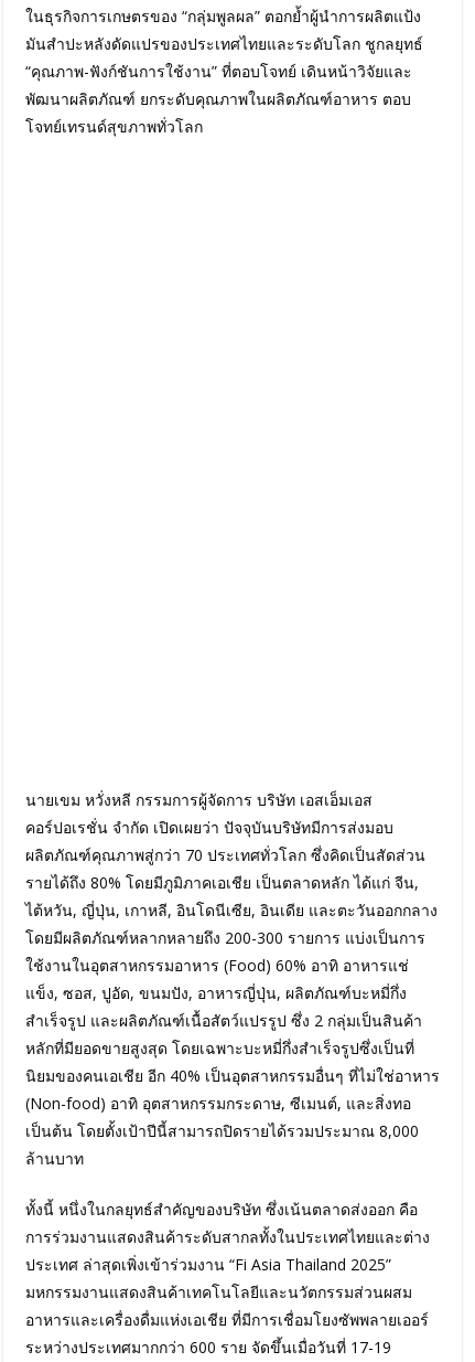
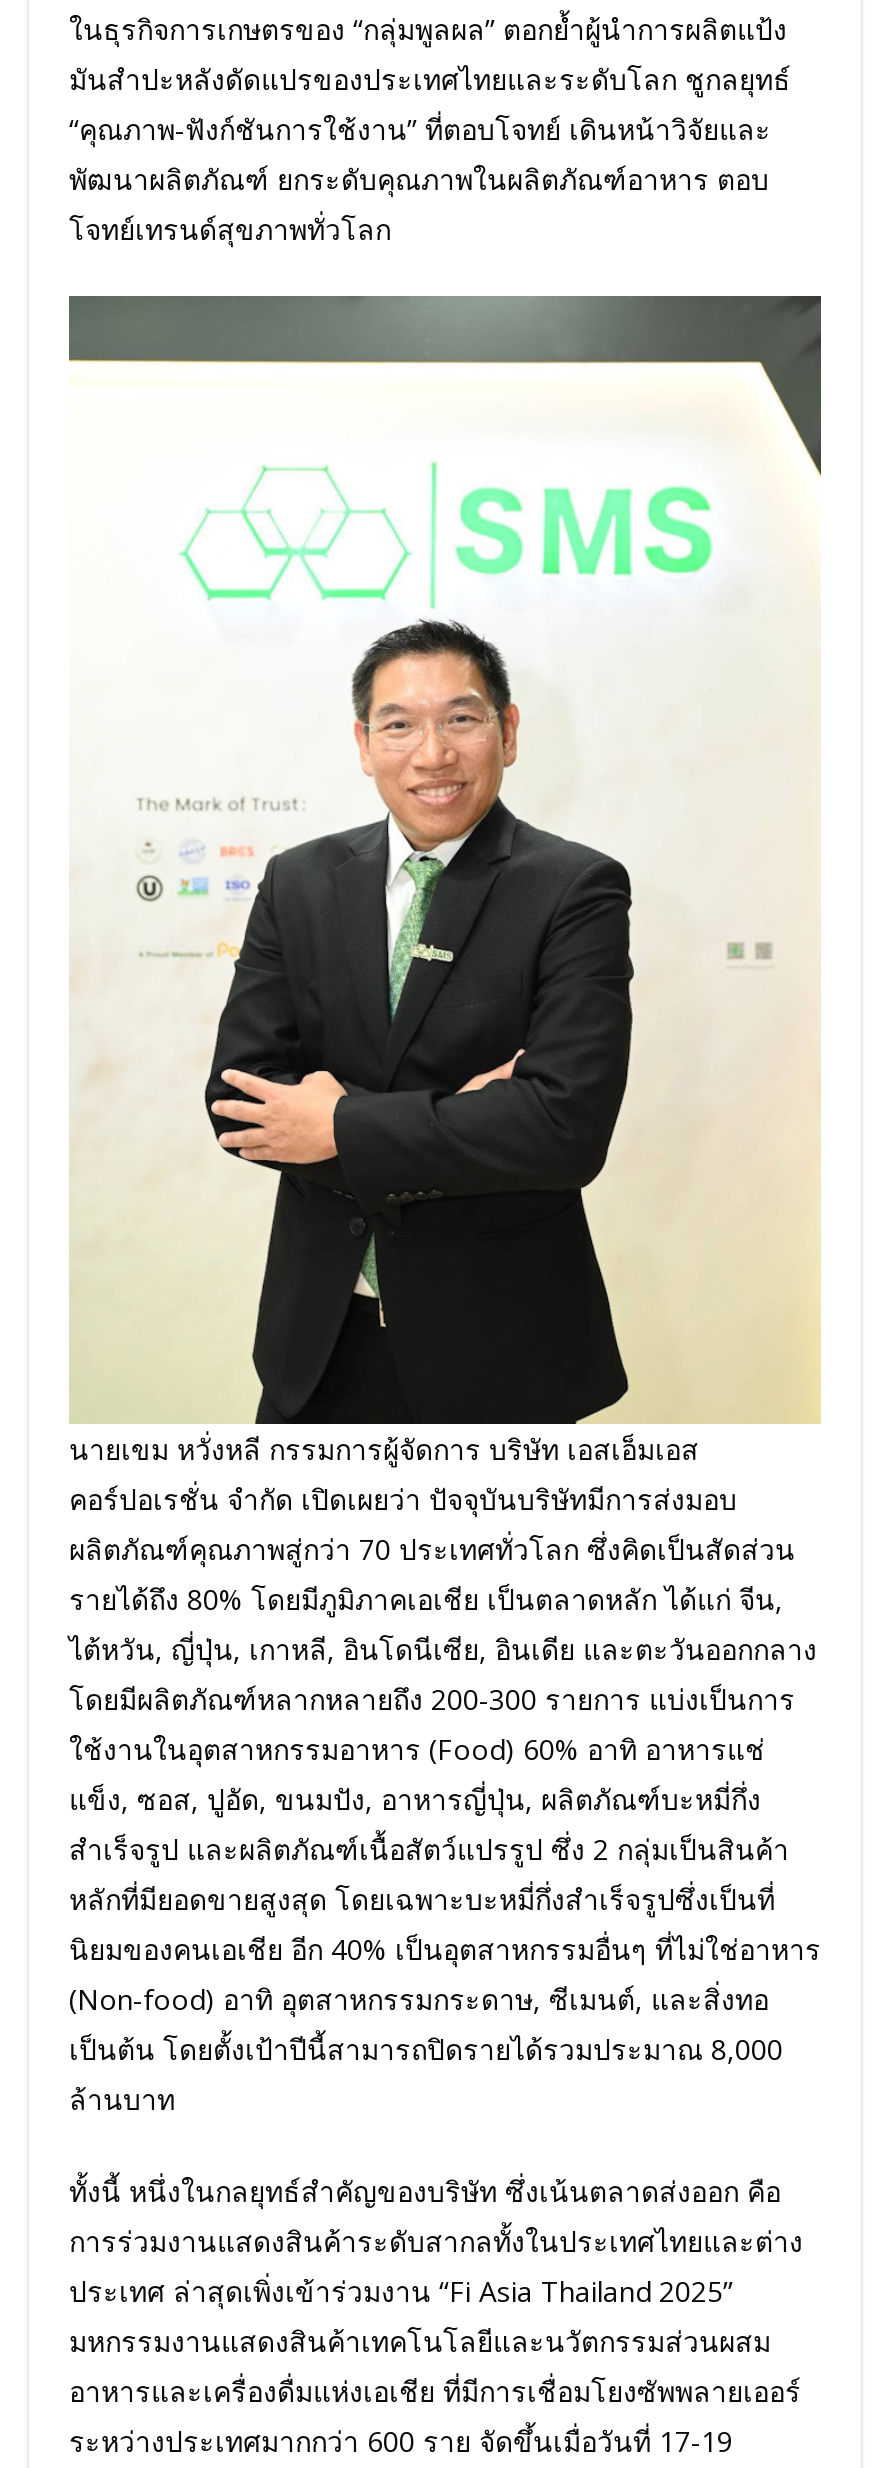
none -> [67,294,823,1424] [image]

